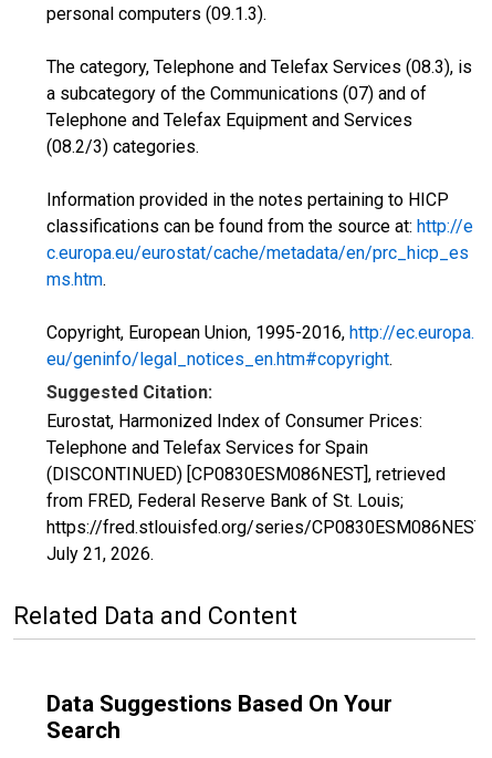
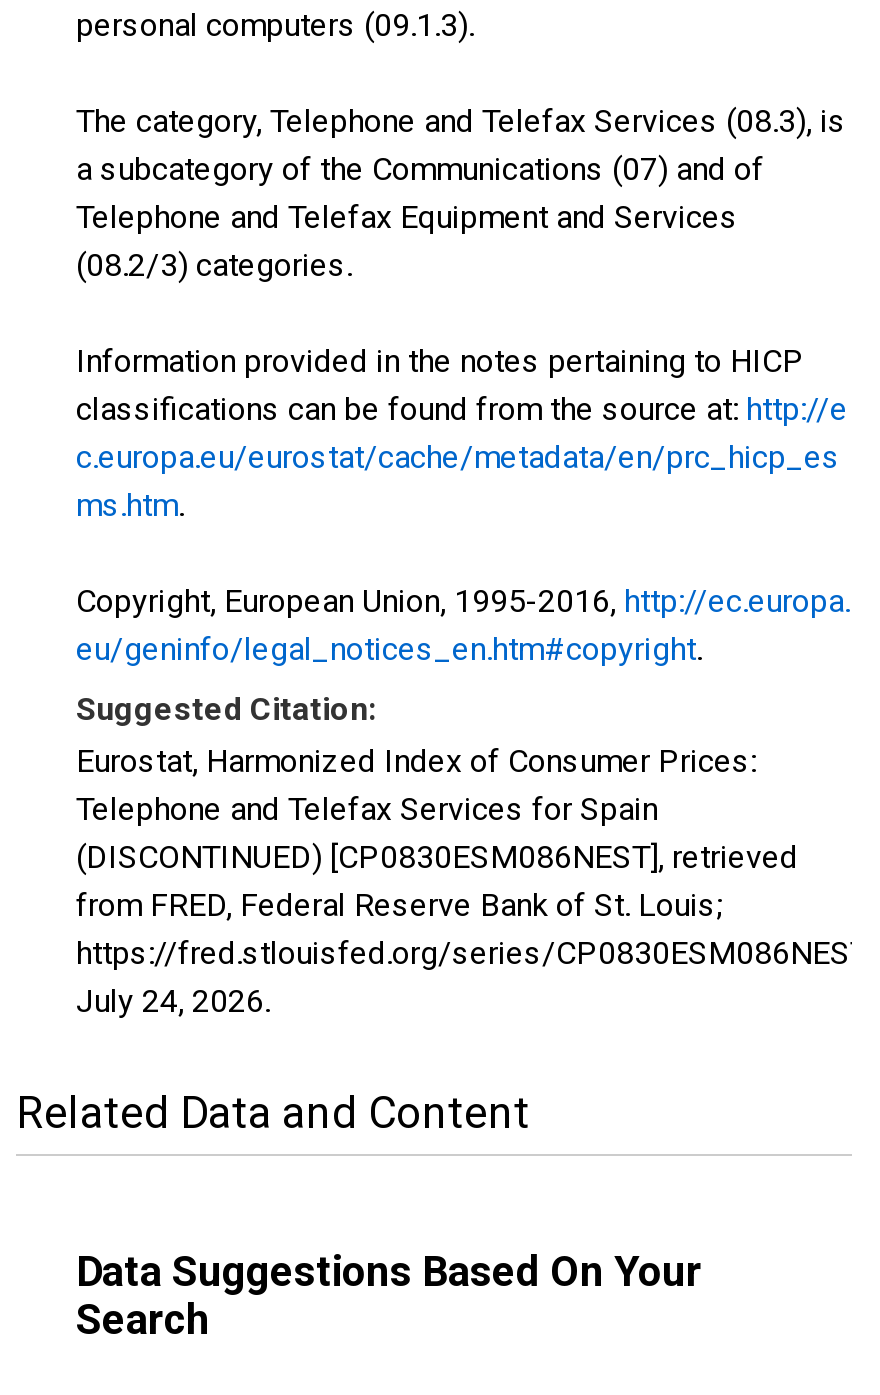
[46,543,154,564] July 21, 2026. -> [76,982,270,1020] July 24, 2026.

